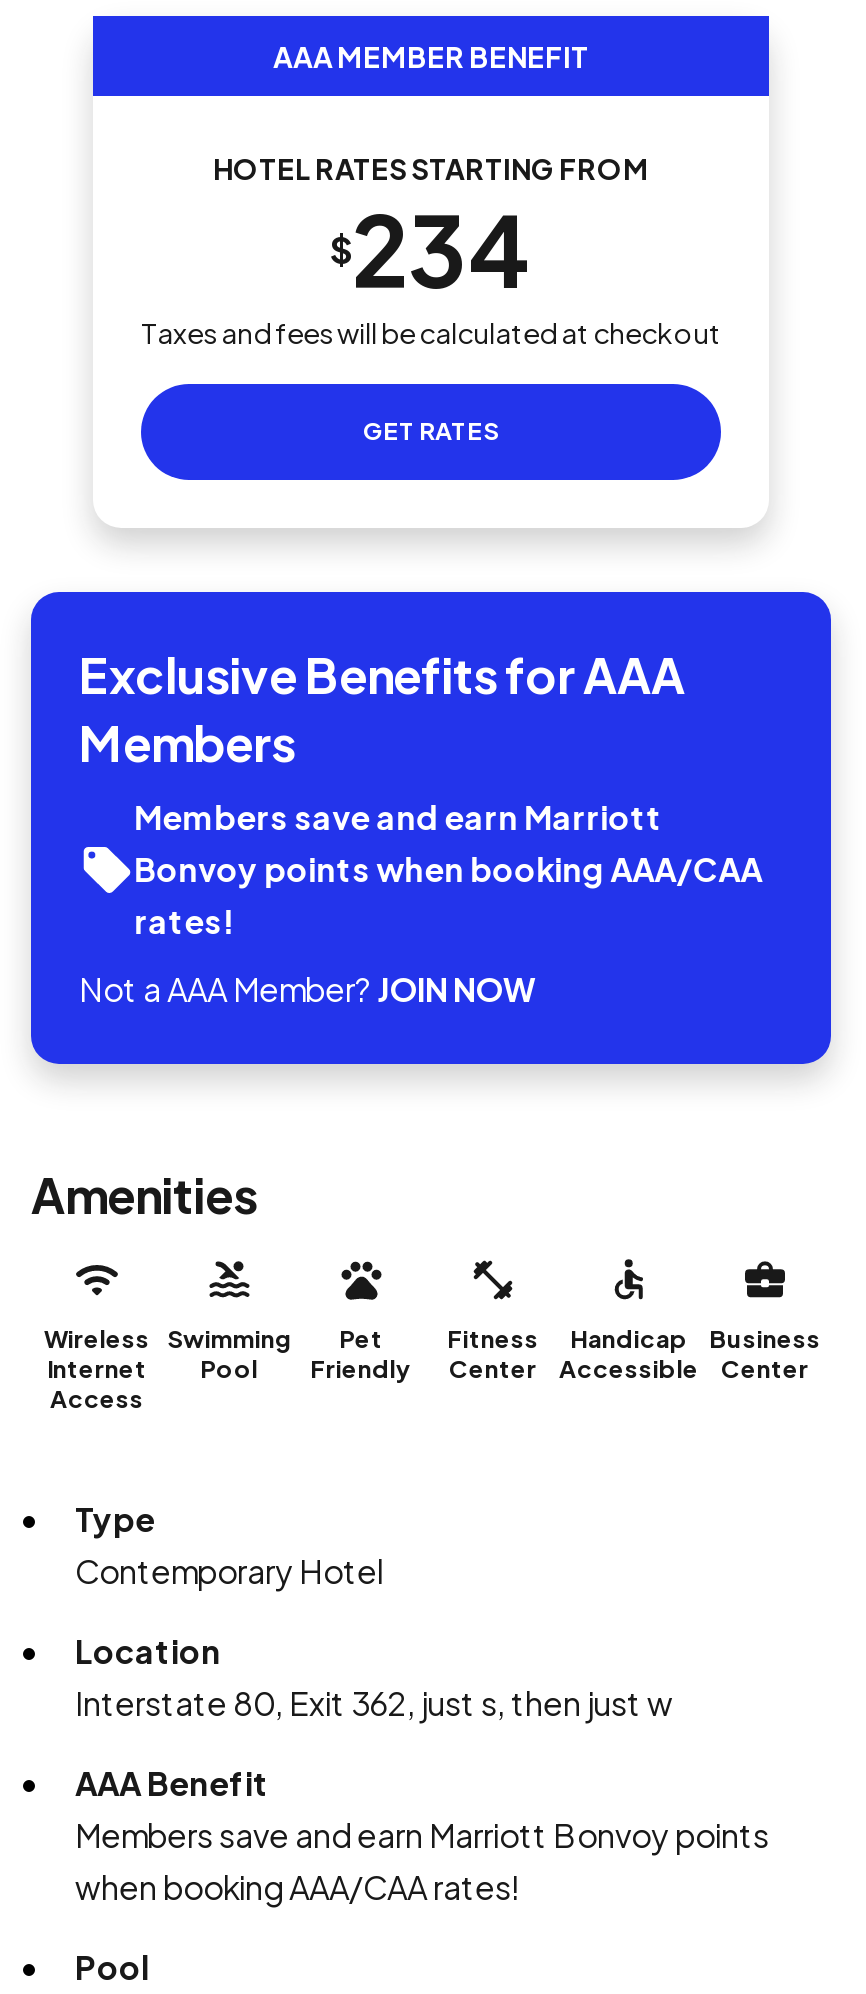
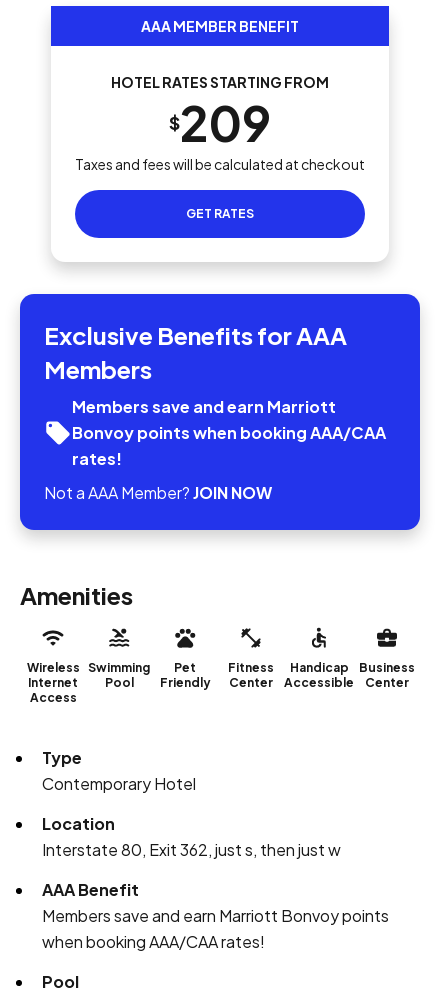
[330,188,532,310] $234 -> [169,92,271,153] $209

